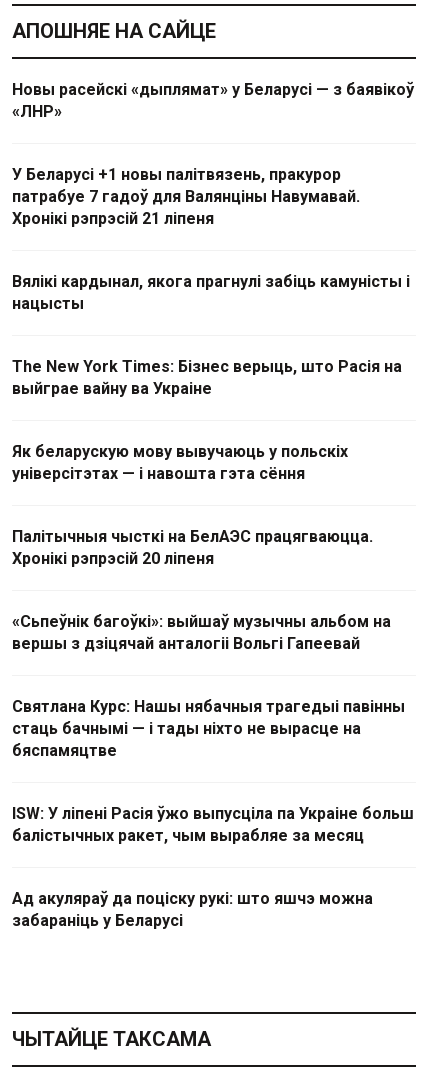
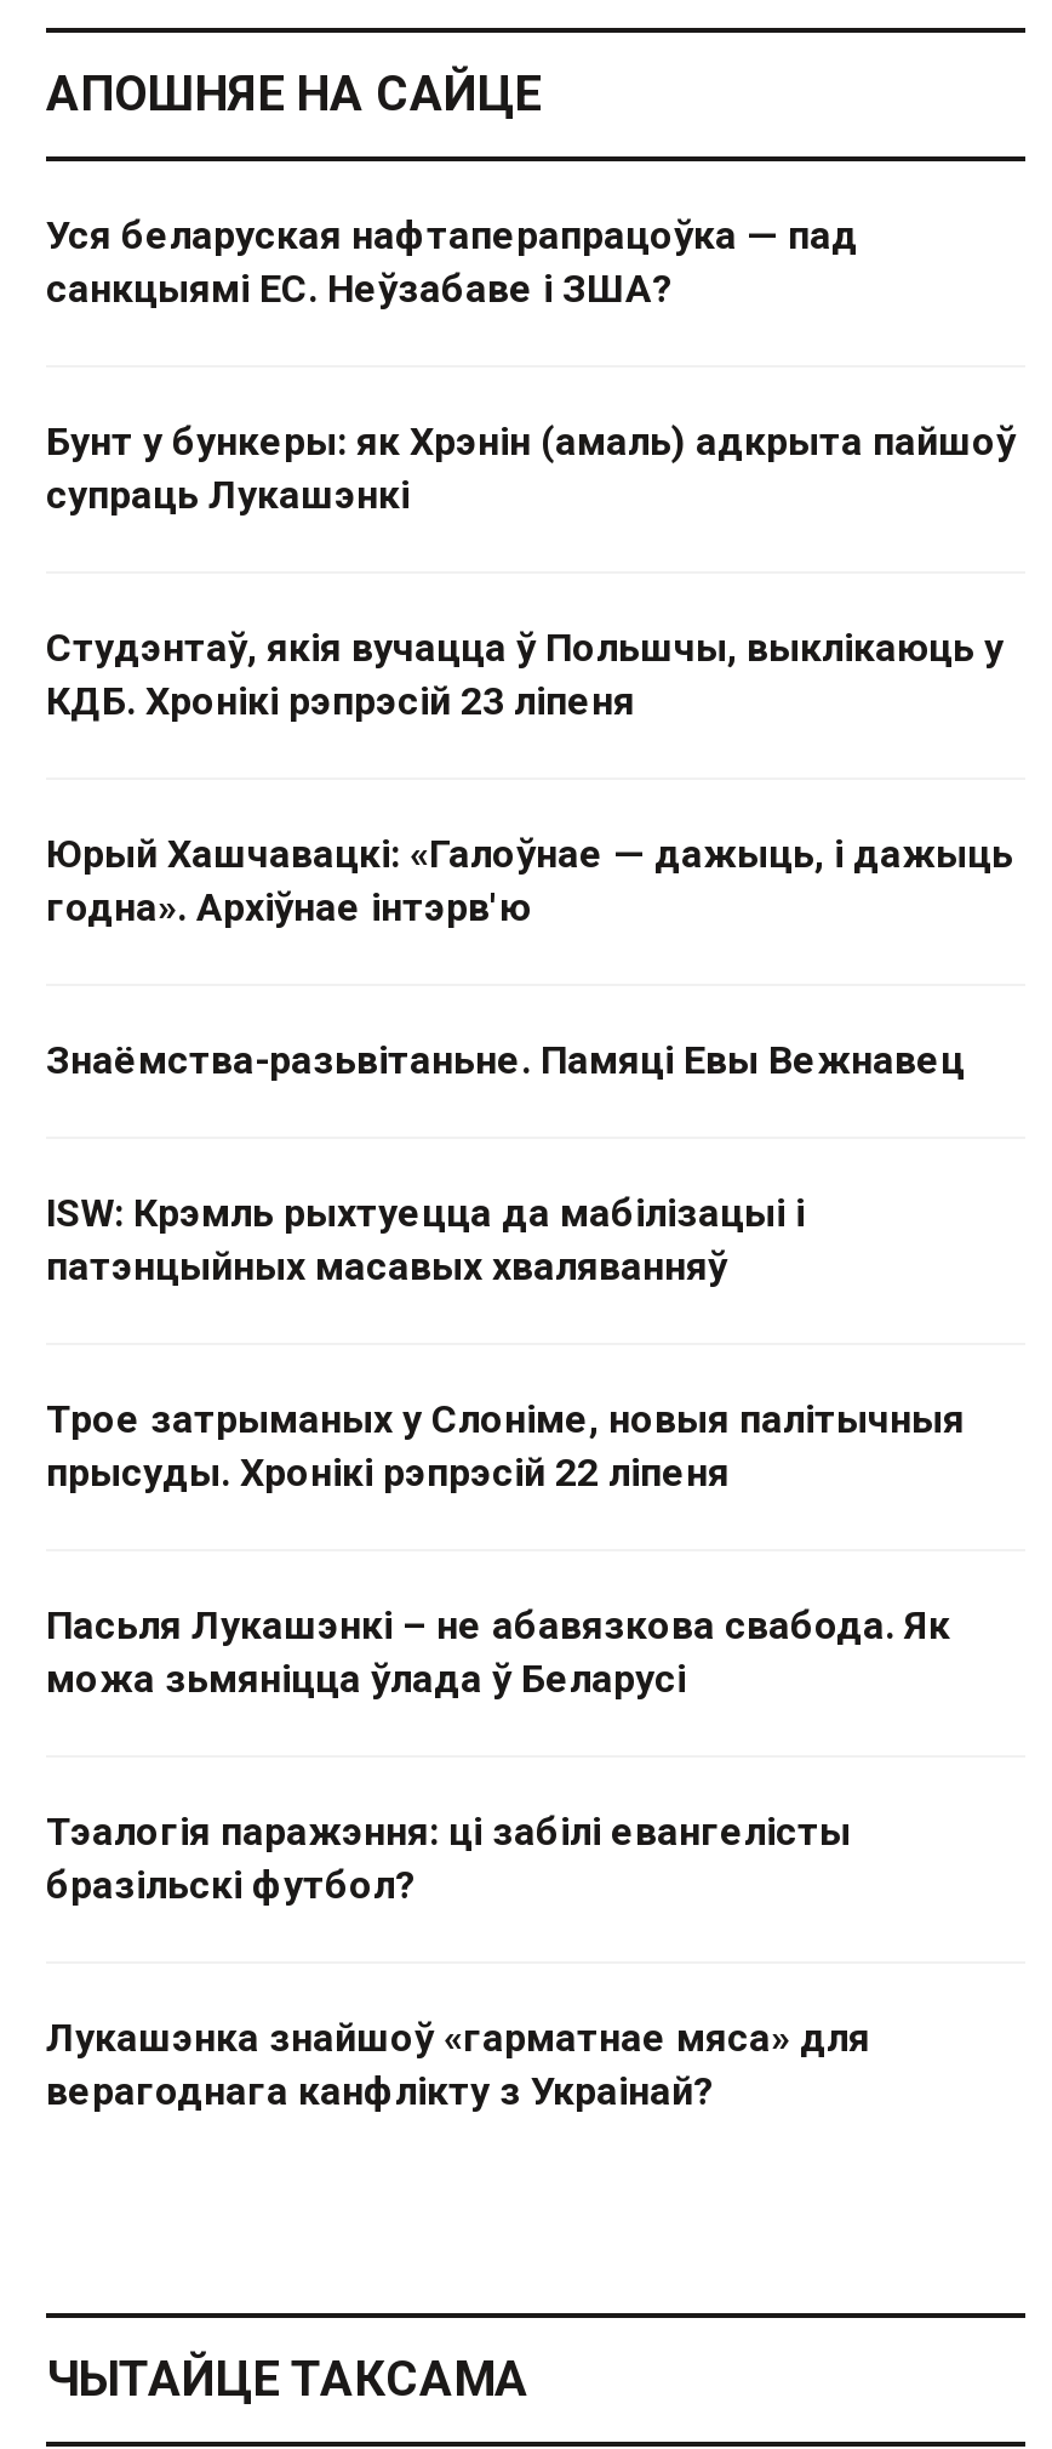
[12,80,414,121] Новы расейскі «дыплямат» у Беларусі — з баявікоў | «ЛНР» -> [46,212,858,311] Уся беларуская нафтаперапрацоўка — пад | санкцыямі ЕС. Неўзабаве і ЗША?
[12,165,360,228] У Беларусі +1 новы палітвязень, пракурор | патрабуе 7 гадоў для Валянціны Навумавай. | Хронікі рэпрэсій 21 ліпеня -> [46,418,1016,517] Бунт у бункеры: як Хрэнін (амаль) адкрыта пайшоў | супраць Лукашэнкі
[12,272,410,313] Вялікі кардынал, якога прагнулі забіць камуністы і | нацысты -> [46,624,1004,723] Студэнтаў, якія вучацца ў Польшчы, выклікаюць у | КДБ. Хронікі рэпрэсій 23 ліпеня
[12,357,402,398] The New York Times: Бізнес верыць, што Расія на | выйграе вайну ва Украіне -> [46,830,1013,930] Юрый Хашчавацкі: «Галоўнае — дажыць, і дажыць | годна». Архіўнае інтэрв'ю
[12,442,348,483] Як беларускую мову вывучаюць у польскіх | універсітэтах — і навошта гэта сёння -> [46,1036,965,1082] Знаёмства-разьвітаньне. Памяці Евы Вежнавец
[12,527,373,568] Палітычныя чысткі на БелАЭС працягваюцца. | Хронікі рэпрэсій 20 ліпеня -> [46,1189,805,1289] ISW: Крэмль рыхтуецца да мабілізацыі і | патэнцыйных масавых хваляванняў
[12,612,391,653] «Сьпеўнік багоўкі»: выйшаў музычны альбом на | вершы з дзіцячай анталогіі Вольгі Гапеевай -> [46,1395,965,1495] Трое затрыманых у Слоніме, новыя палітычныя | прысуды. Хронікі рэпрэсій 22 ліпеня
[12,697,405,760] Святлана Курс: Нашы нябачныя трагедыі павінны | стаць бачнымі — і тады ніхто не вырасце на | бяспамяцтве -> [46,1602,950,1701] Пасьля Лукашэнкі – не абавязкова свабода. Як | можа зьмяніцца ўлада ў Беларусі
[12,804,414,845] ISW: У ліпені Расія ўжо выпусціла па Украіне больш | балістычных ракет, чым вырабляе за месяц -> [46,1808,851,1907] Тэалогія паражэння: ці забілі евангелісты | бразільскі футбол?
[12,889,373,930] Ад акуляраў да поціску рукі: што яшчэ можна | забараніць у Беларусі -> [46,2014,870,2113] Лукашэнка знайшоў «гарматнае мяса» для | верагоднага канфлікту з Украінай?

